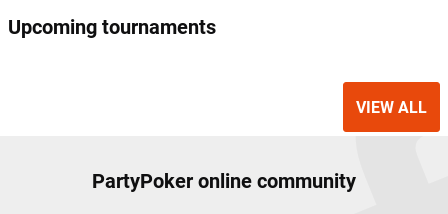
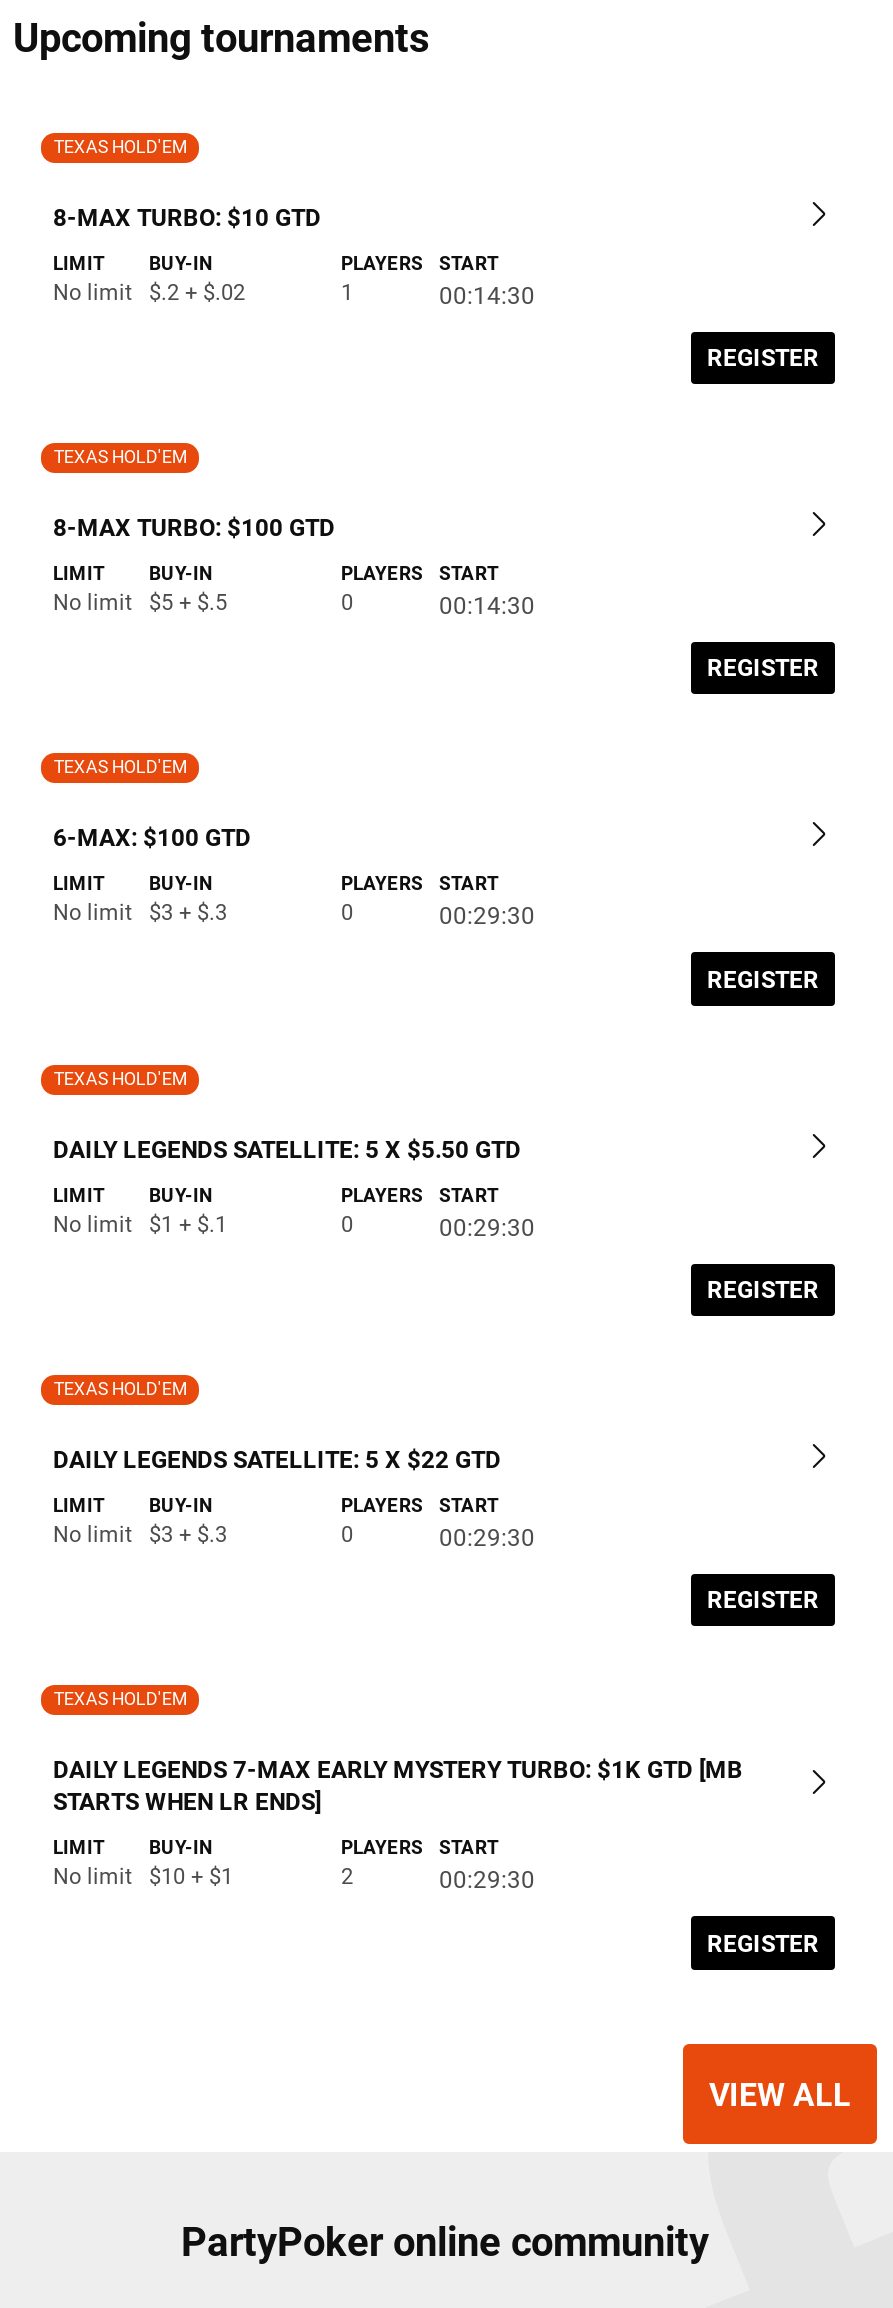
none -> [53,203,321,231] 8-MAX TURBO: $10 GTD
none -> [53,251,133,305] LIMIT | No limit
none -> [53,514,335,542] 8-MAX TURBO: $100 GTD
none -> [53,562,133,616] LIMIT | No limit
none -> [53,825,251,853] 6-MAX: $100 GTD
none -> [53,873,133,927] LIMIT | No limit
none -> [53,1135,521,1163] DAILY LEGENDS SATELLITE: 5 X $5.50 GTD
none -> [53,1183,133,1237] LIMIT | No limit
none -> [53,1446,501,1474] DAILY LEGENDS SATELLITE: 5 X $22 GTD
none -> [53,1494,133,1548] LIMIT | No limit
none -> [53,1757,743,1817] DAILY LEGENDS 7-MAX EARLY MYSTERY TURBO: $1K GTD [MB | STARTS WHEN LR ENDS]
none -> [53,1837,133,1891] LIMIT | No limit
none -> [54,136,188,156] TEXAS HOLD'EM
none -> [54,447,188,467] TEXAS HOLD'EM
none -> [54,758,188,778] TEXAS HOLD'EM
none -> [54,1068,188,1088] TEXAS HOLD'EM
none -> [54,1379,188,1399] TEXAS HOLD'EM
none -> [54,1690,188,1710] TEXAS HOLD'EM
none -> [149,251,245,305] BUY-IN | $.2 + $.02
none -> [149,562,227,616] BUY-IN | $5 + $.5
none -> [149,873,227,927] BUY-IN | $3 + $.3
none -> [149,1183,227,1237] BUY-IN | $1 + $.1
none -> [149,1494,227,1548] BUY-IN | $3 + $.3
none -> [149,1837,233,1891] BUY-IN | $10 + $1
none -> [341,251,423,305] PLAYERS | 1
none -> [341,562,423,616] PLAYERS | 0
none -> [341,873,423,927] PLAYERS | 0
none -> [341,1183,423,1237] PLAYERS | 0
none -> [341,1494,423,1548] PLAYERS | 0
none -> [341,1837,423,1891] PLAYERS | 2
none -> [439,251,819,372] START | 00:14:30 | REGISTER
none -> [439,562,819,682] START | 00:14:30 | REGISTER
none -> [439,873,819,993] START | 00:29:30 | REGISTER
none -> [439,1183,819,1304] START | 00:29:30 | REGISTER
none -> [439,1494,819,1614] START | 00:29:30 | REGISTER
none -> [439,1837,819,1957] START | 00:29:30 | REGISTER

